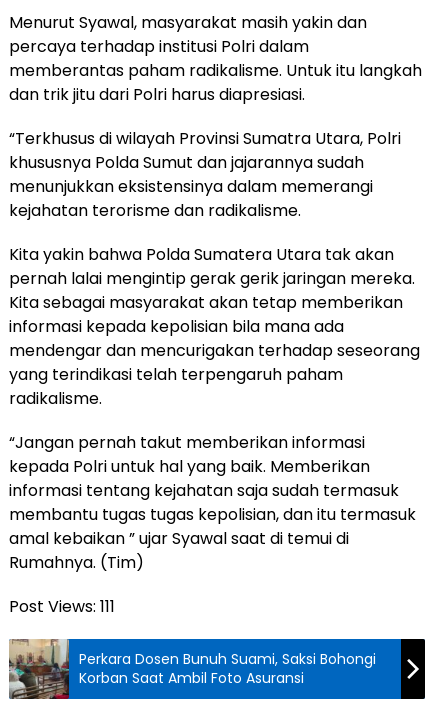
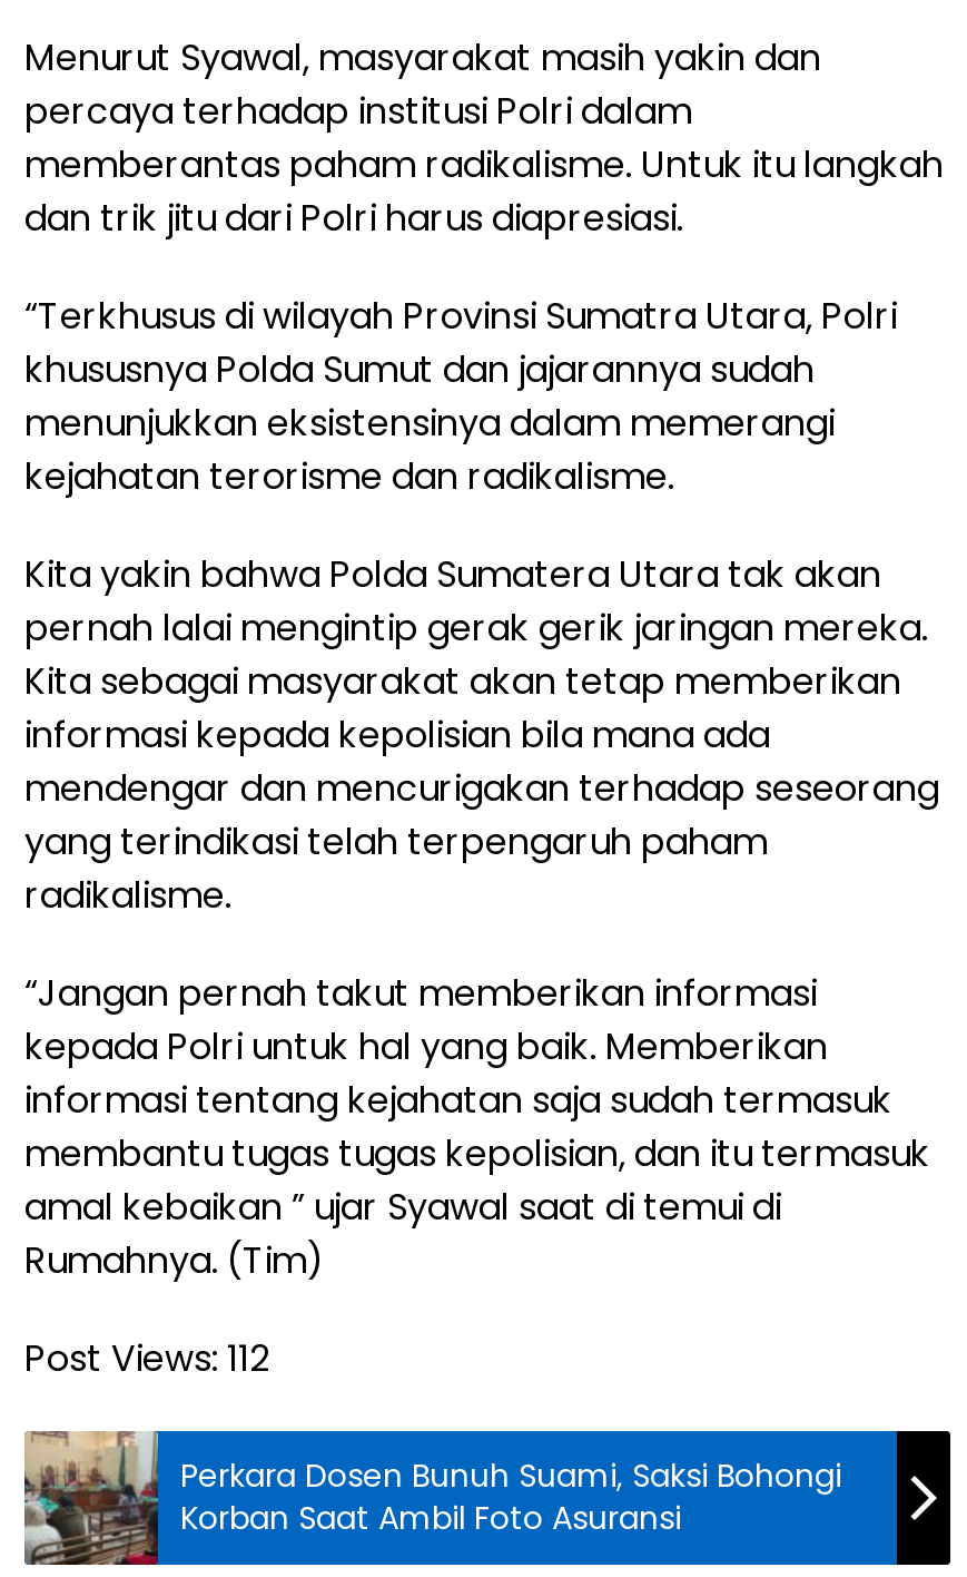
[9,595,115,618] Post Views: 111 -> [24,1332,269,1383] Post Views: 112

